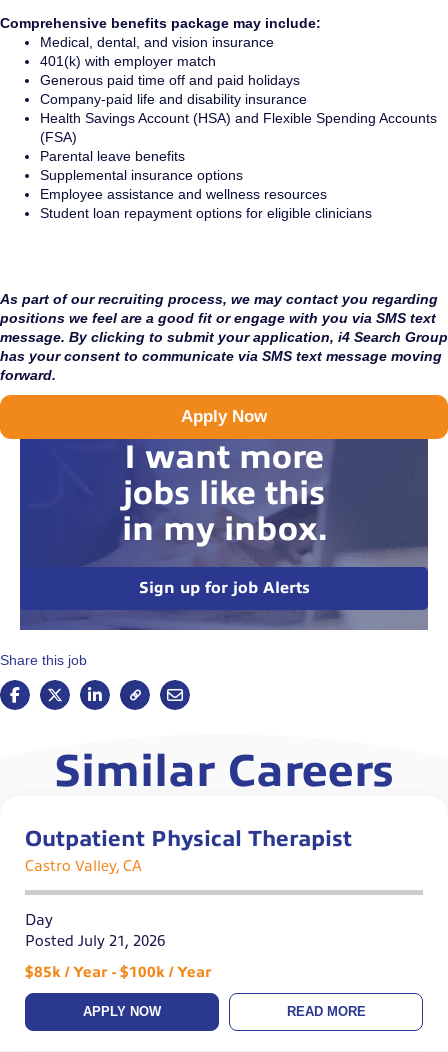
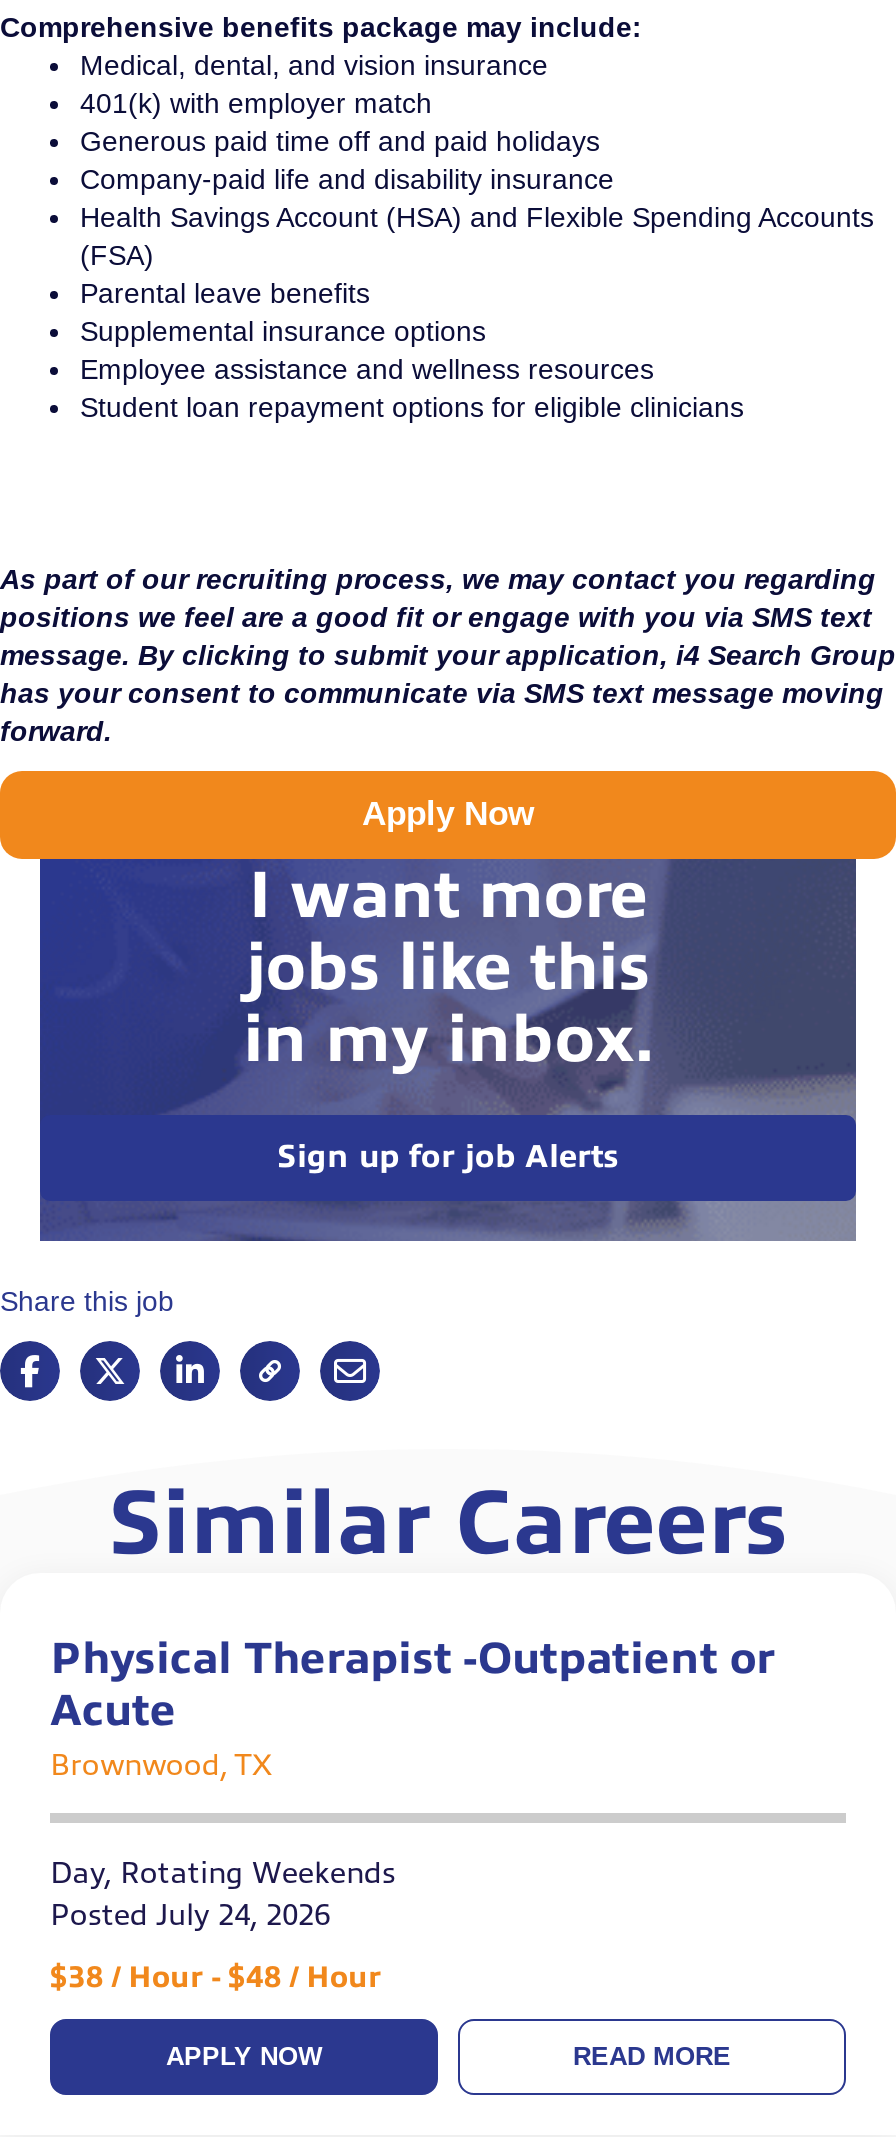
[25,826,352,874] Outpatient Physical Therapist | Castro Valley, CA -> [50,1633,774,1781] Physical Therapist -Outpatient or | Acute | Brownwood, TX
[25,912,165,949] Day | Posted July 21, 2026 -> [50,1857,396,1931] Day, Rotating Weekends | Posted July 24, 2026
[25,964,212,980] $85k / Year - $100k / Year -> [50,1961,382,1993] $38 / Hour - $48 / Hour

